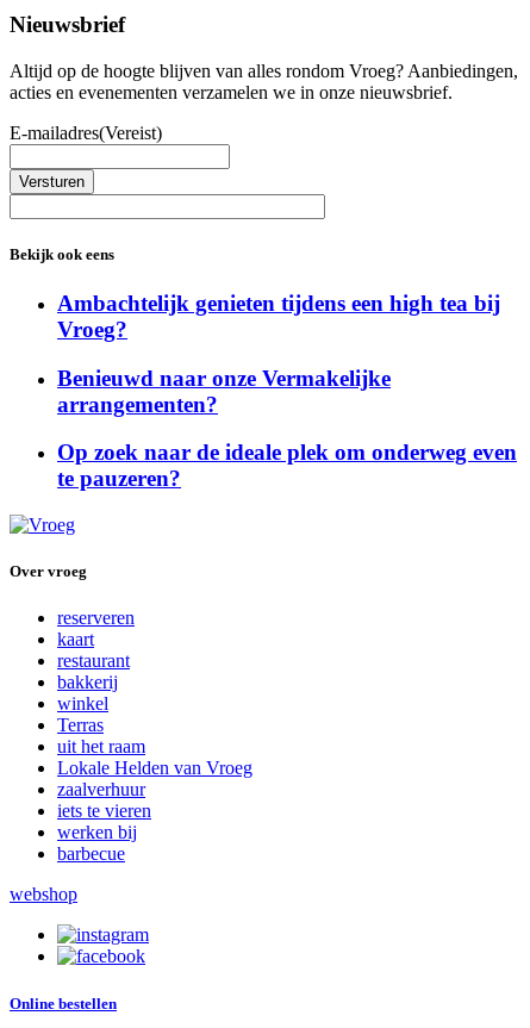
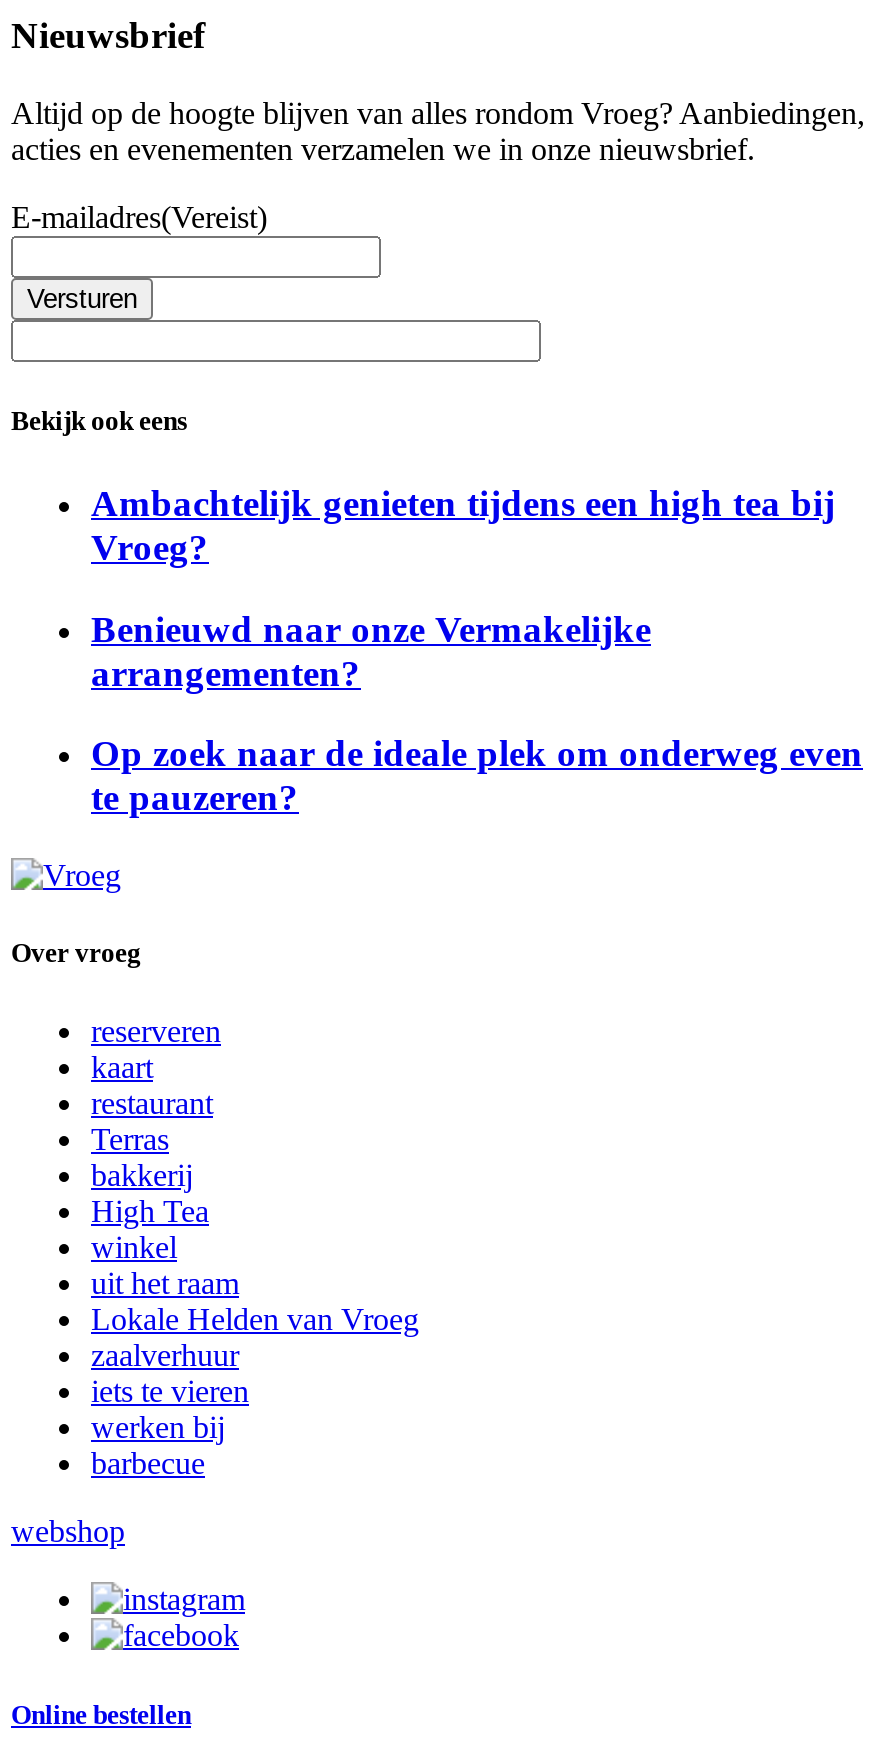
none -> [91,1195,209,1229] High Tea
moved [57,694,108,714] -> [91,1231,177,1265]: winkel
moved [57,715,104,736] -> [91,1123,169,1157]: Terras

